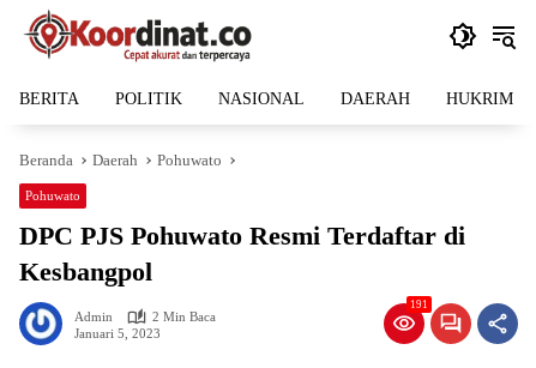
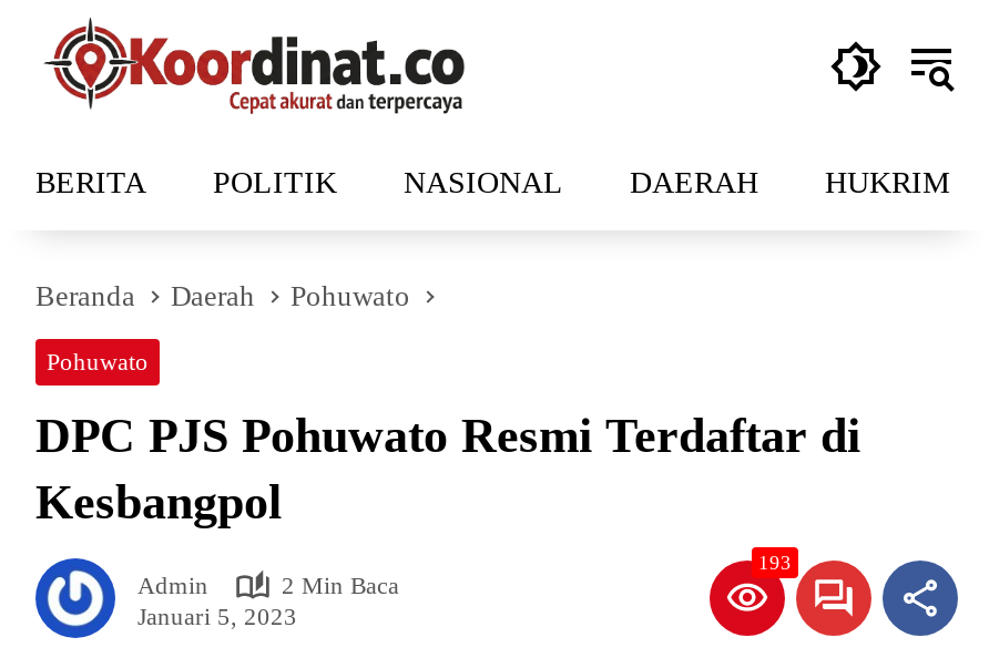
[410,298,428,310] 191 -> [758,552,792,574] 193

